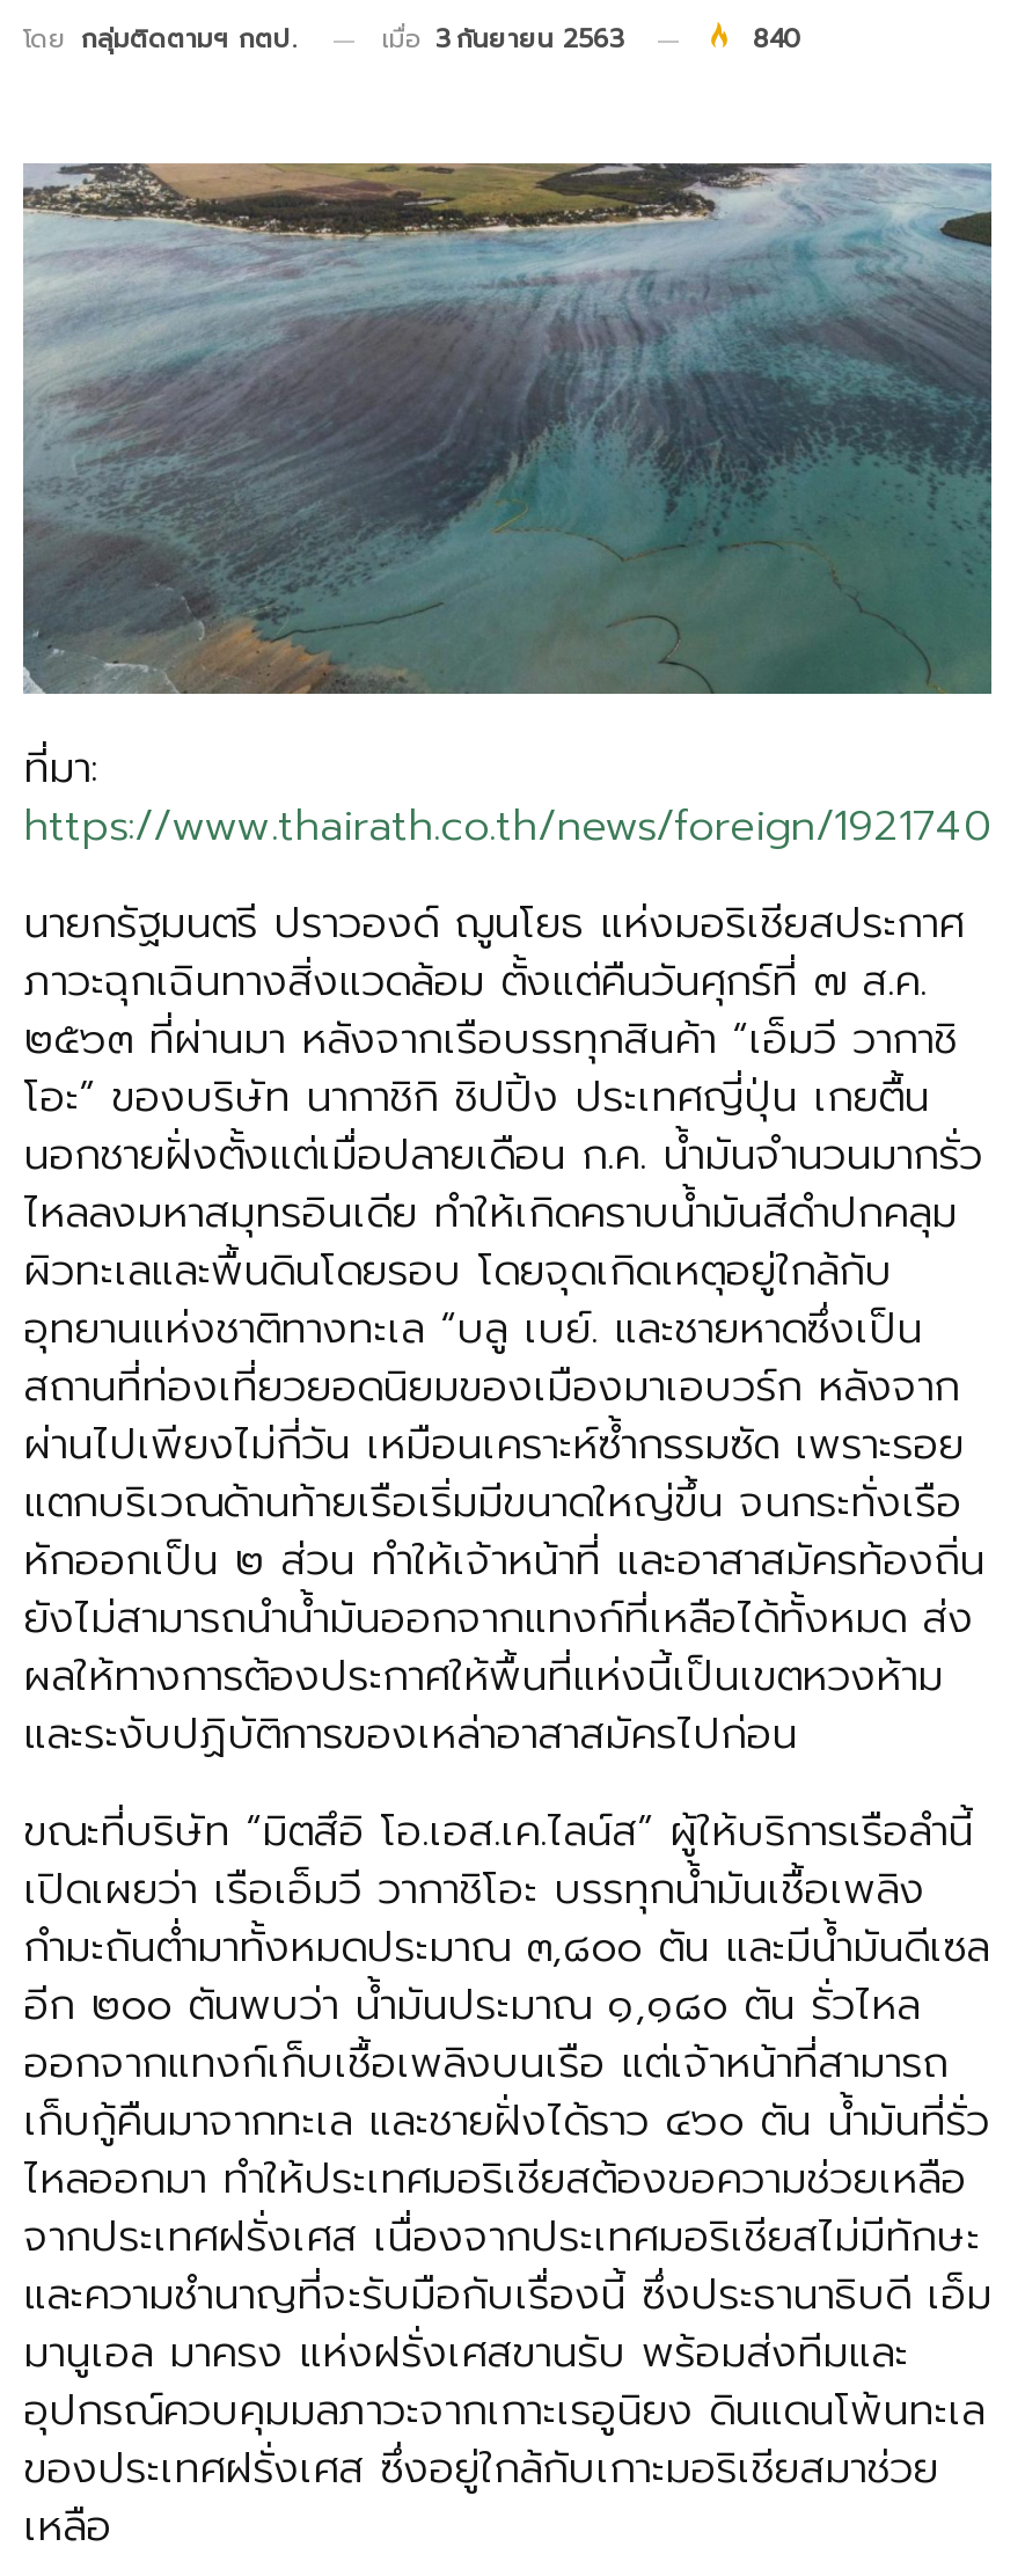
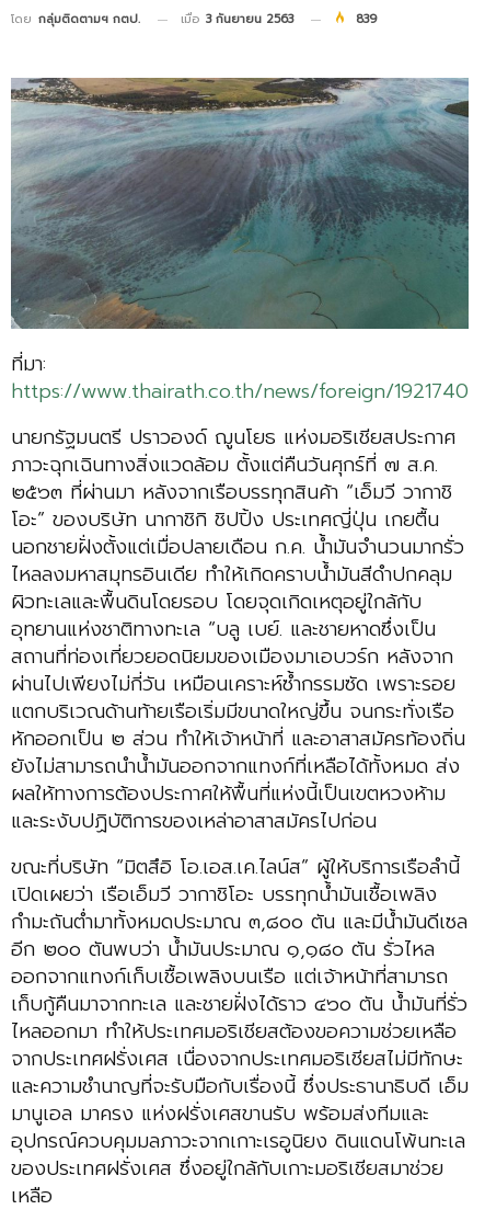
[753,20,799,59] 840 -> [356,10,377,28] 839

